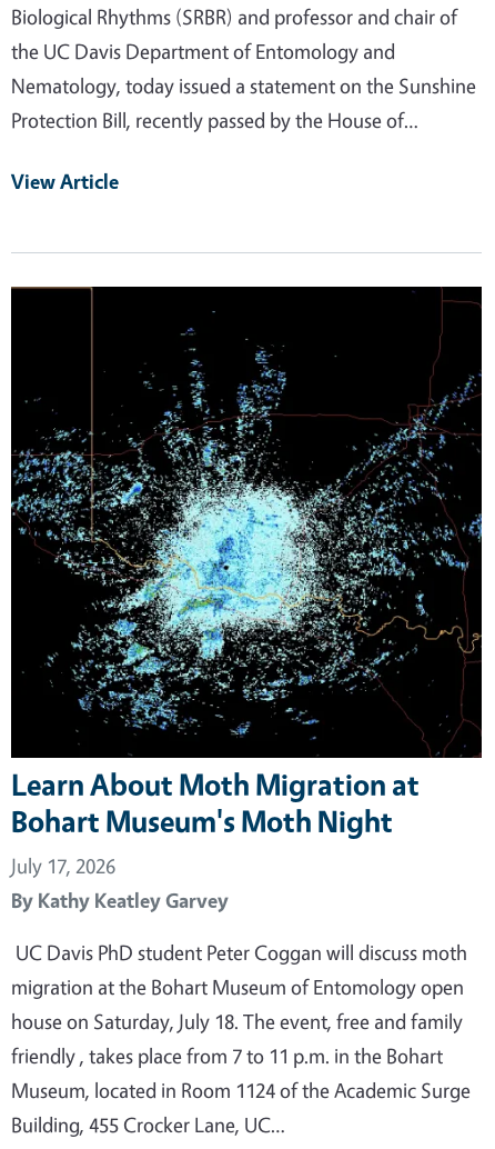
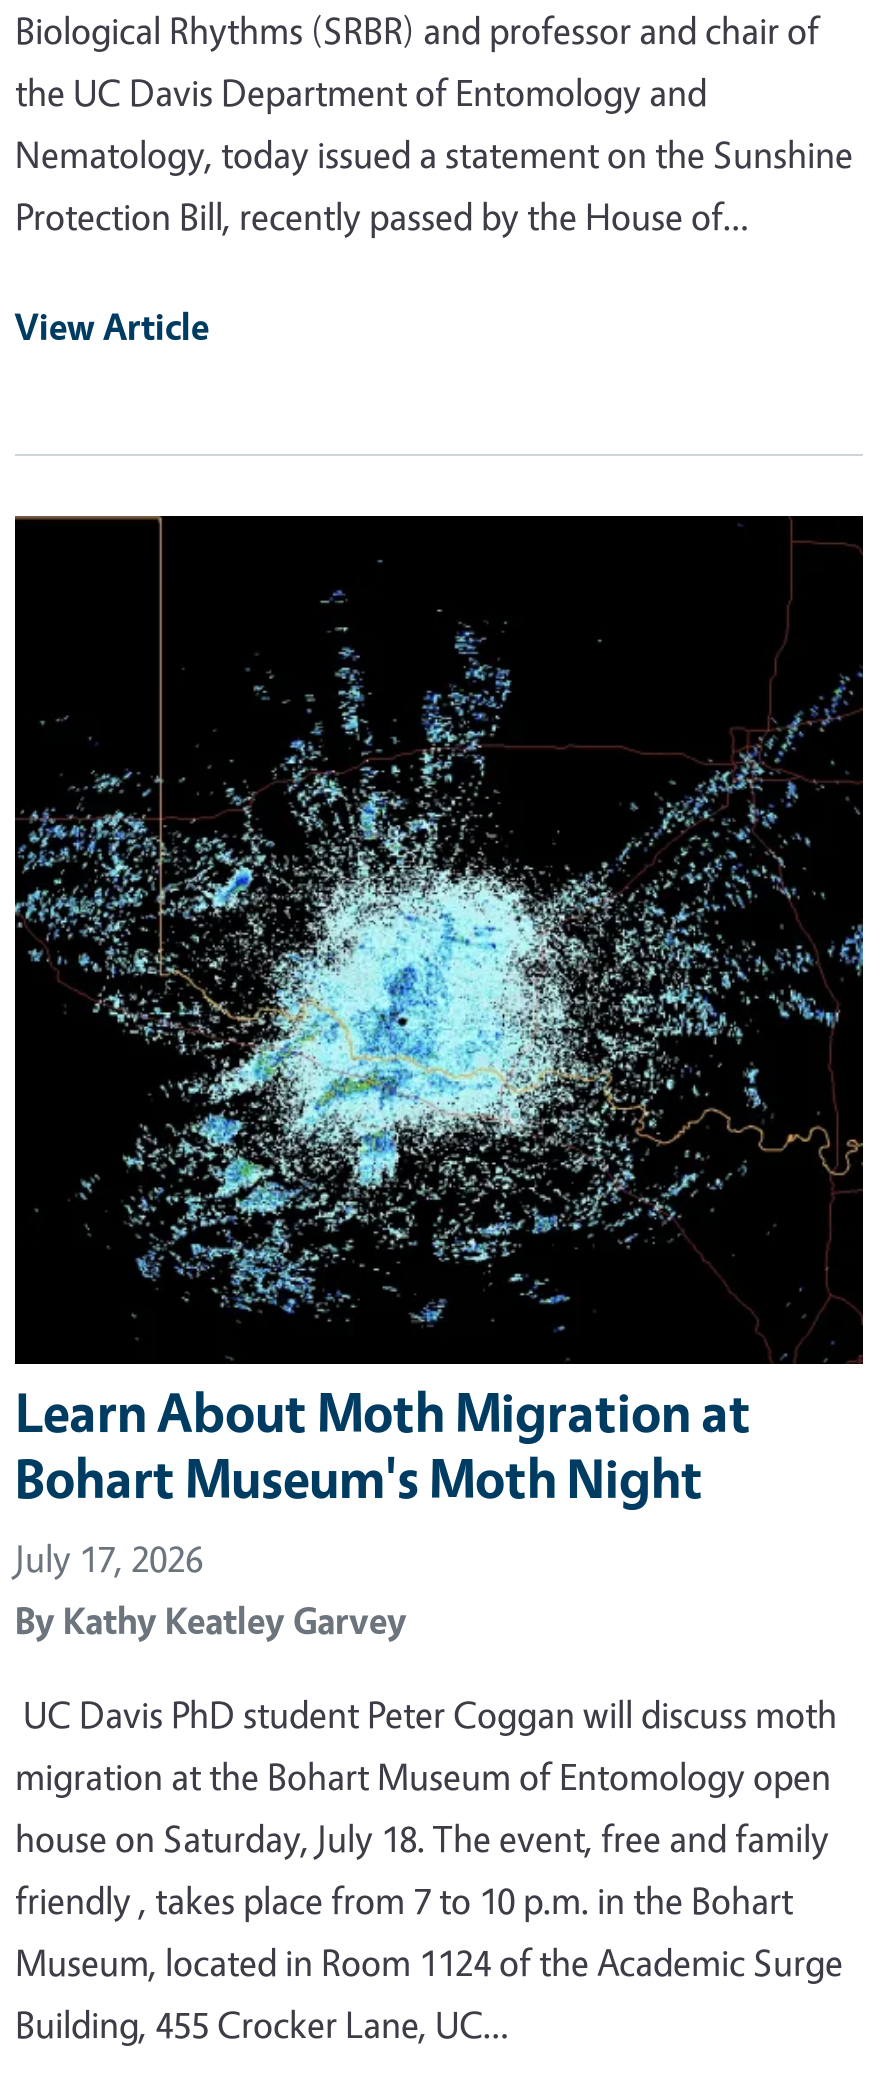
[11,1043,443,1070] friendly , takes place from 7 to 11 p.m. in the Bohart -> [15,1877,793,1925] friendly , takes place from 7 to 10 p.m. in the Bohart

